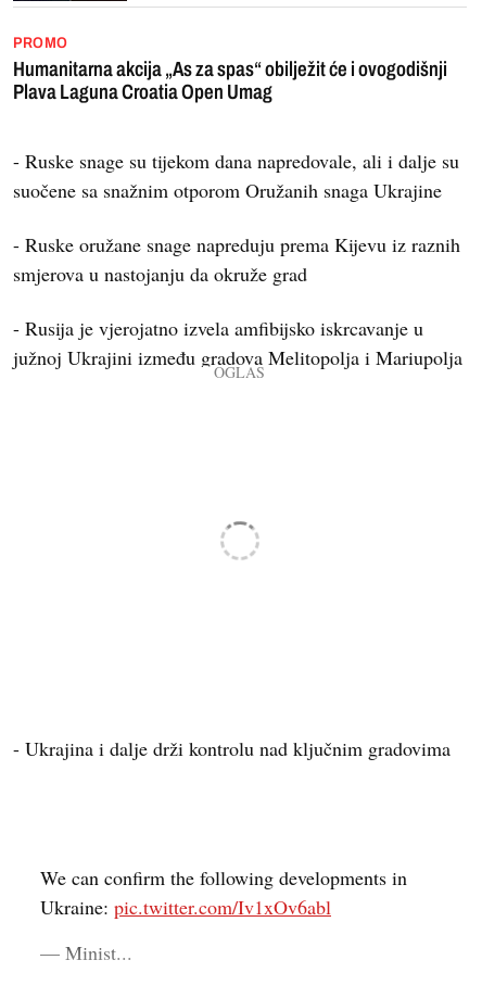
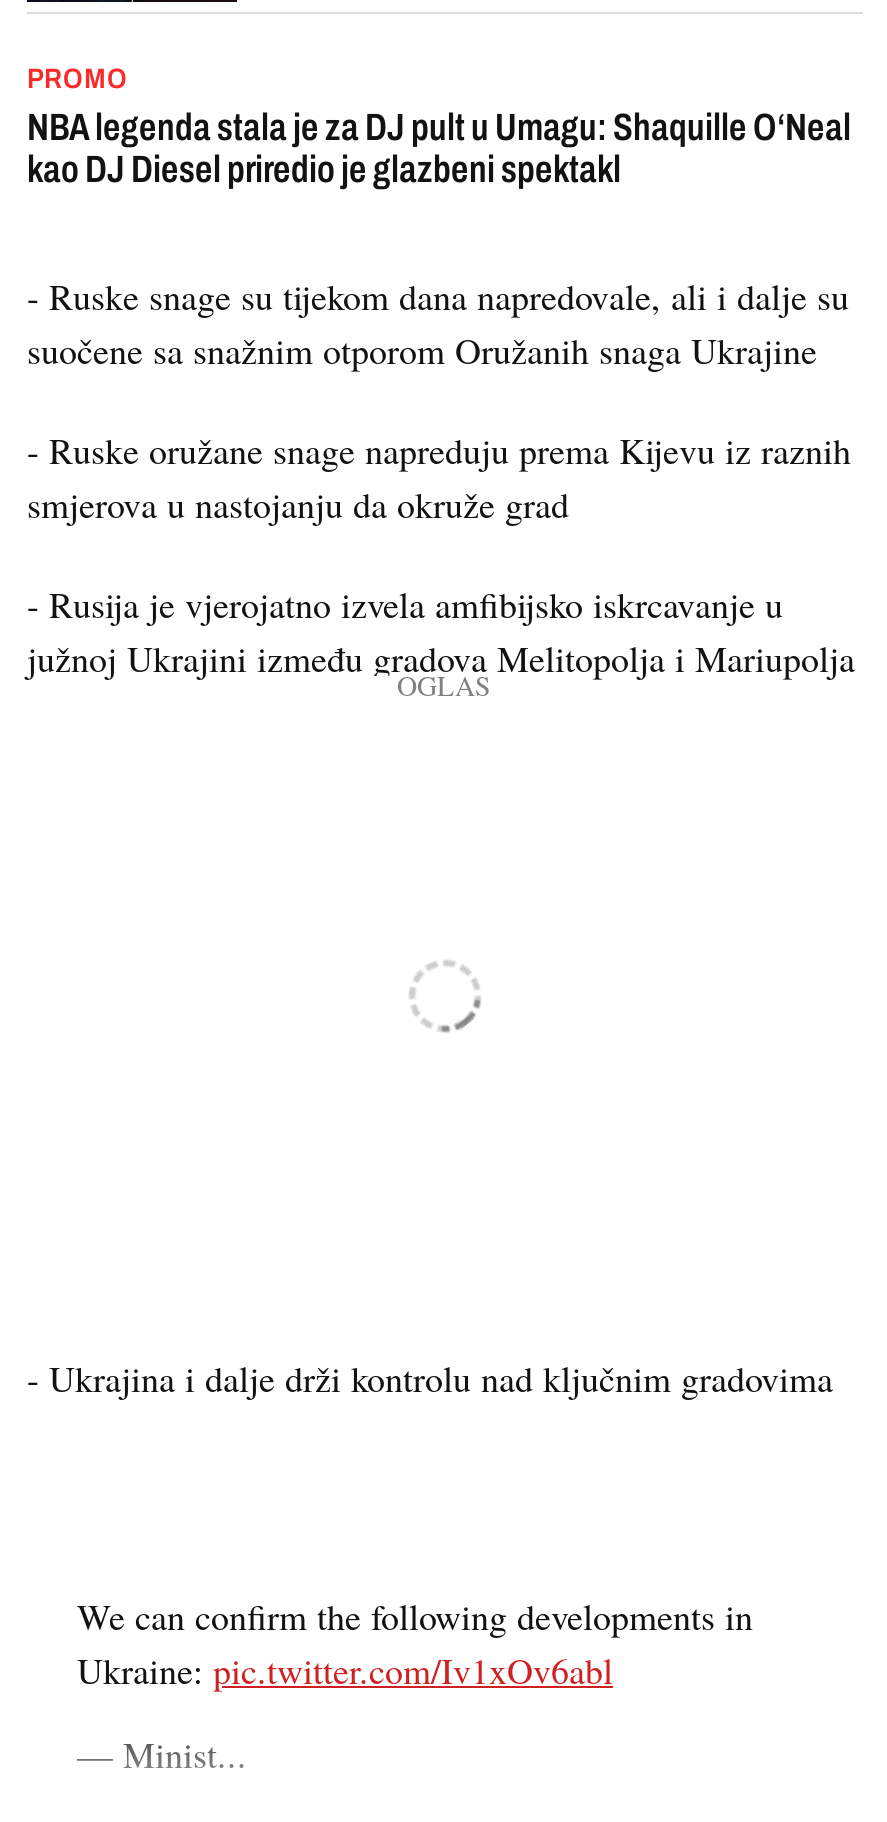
[13,58,447,103] Humanitarna akcija „As za spas“ obilježit će i ovogodišnji | Plava Laguna Croatia Open Umag -> [27,106,851,190] NBA legenda stala je za DJ pult u Umagu: Shaquille O‘Neal | kao DJ Diesel priredio je glazbeni spektakl

